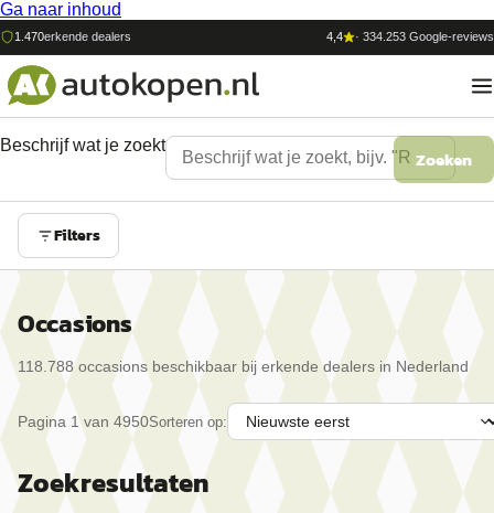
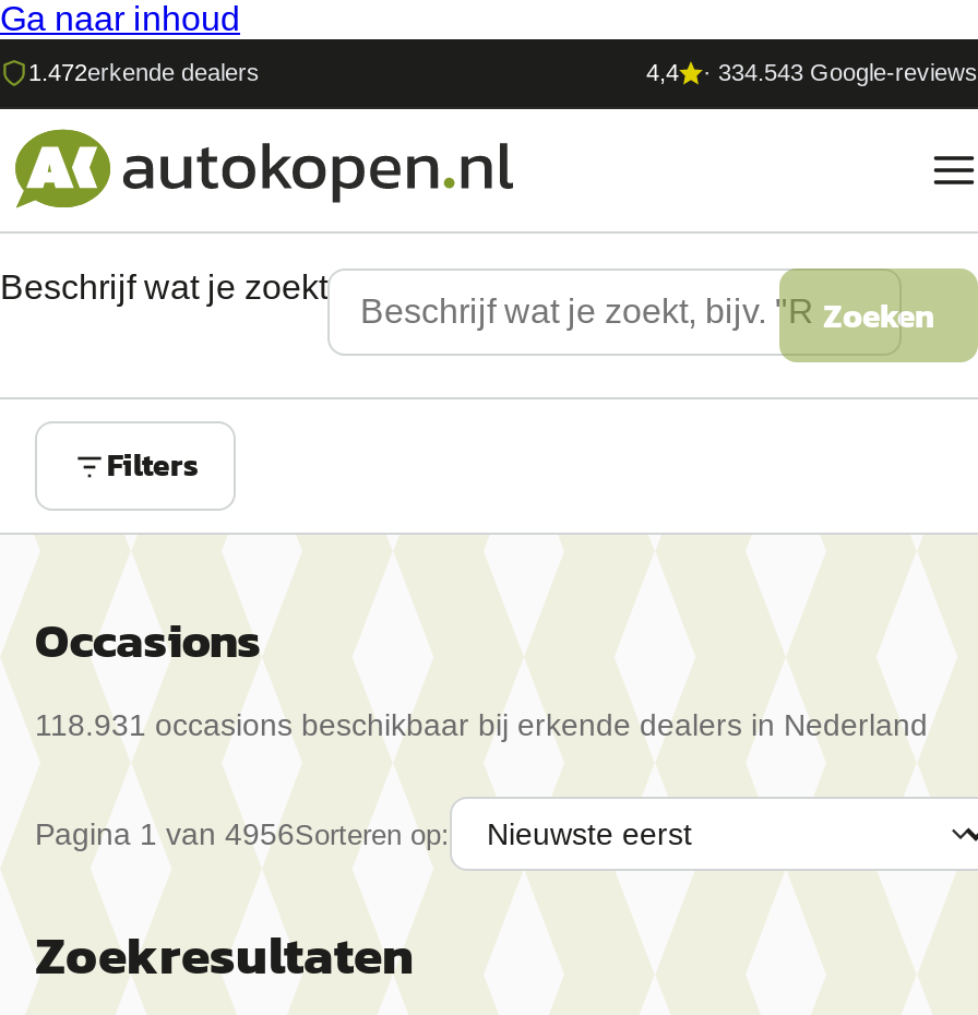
[14,30,131,43] 1.470erkende dealers -> [28,59,260,85] 1.472erkende dealers
[355,30,494,43] · 334.253 Google-reviews -> [703,59,978,85] · 334.543 Google-reviews
[18,357,469,375] 118.788 occasions beschikbaar bij erkende dealers in Nederland -> [35,707,928,742] 118.931 occasions beschikbaar bij erkende dealers in Nederland
[18,413,227,430] Pagina 1 van 4950Sorteren op: -> [35,816,450,851] Pagina 1 van 4956Sorteren op:

